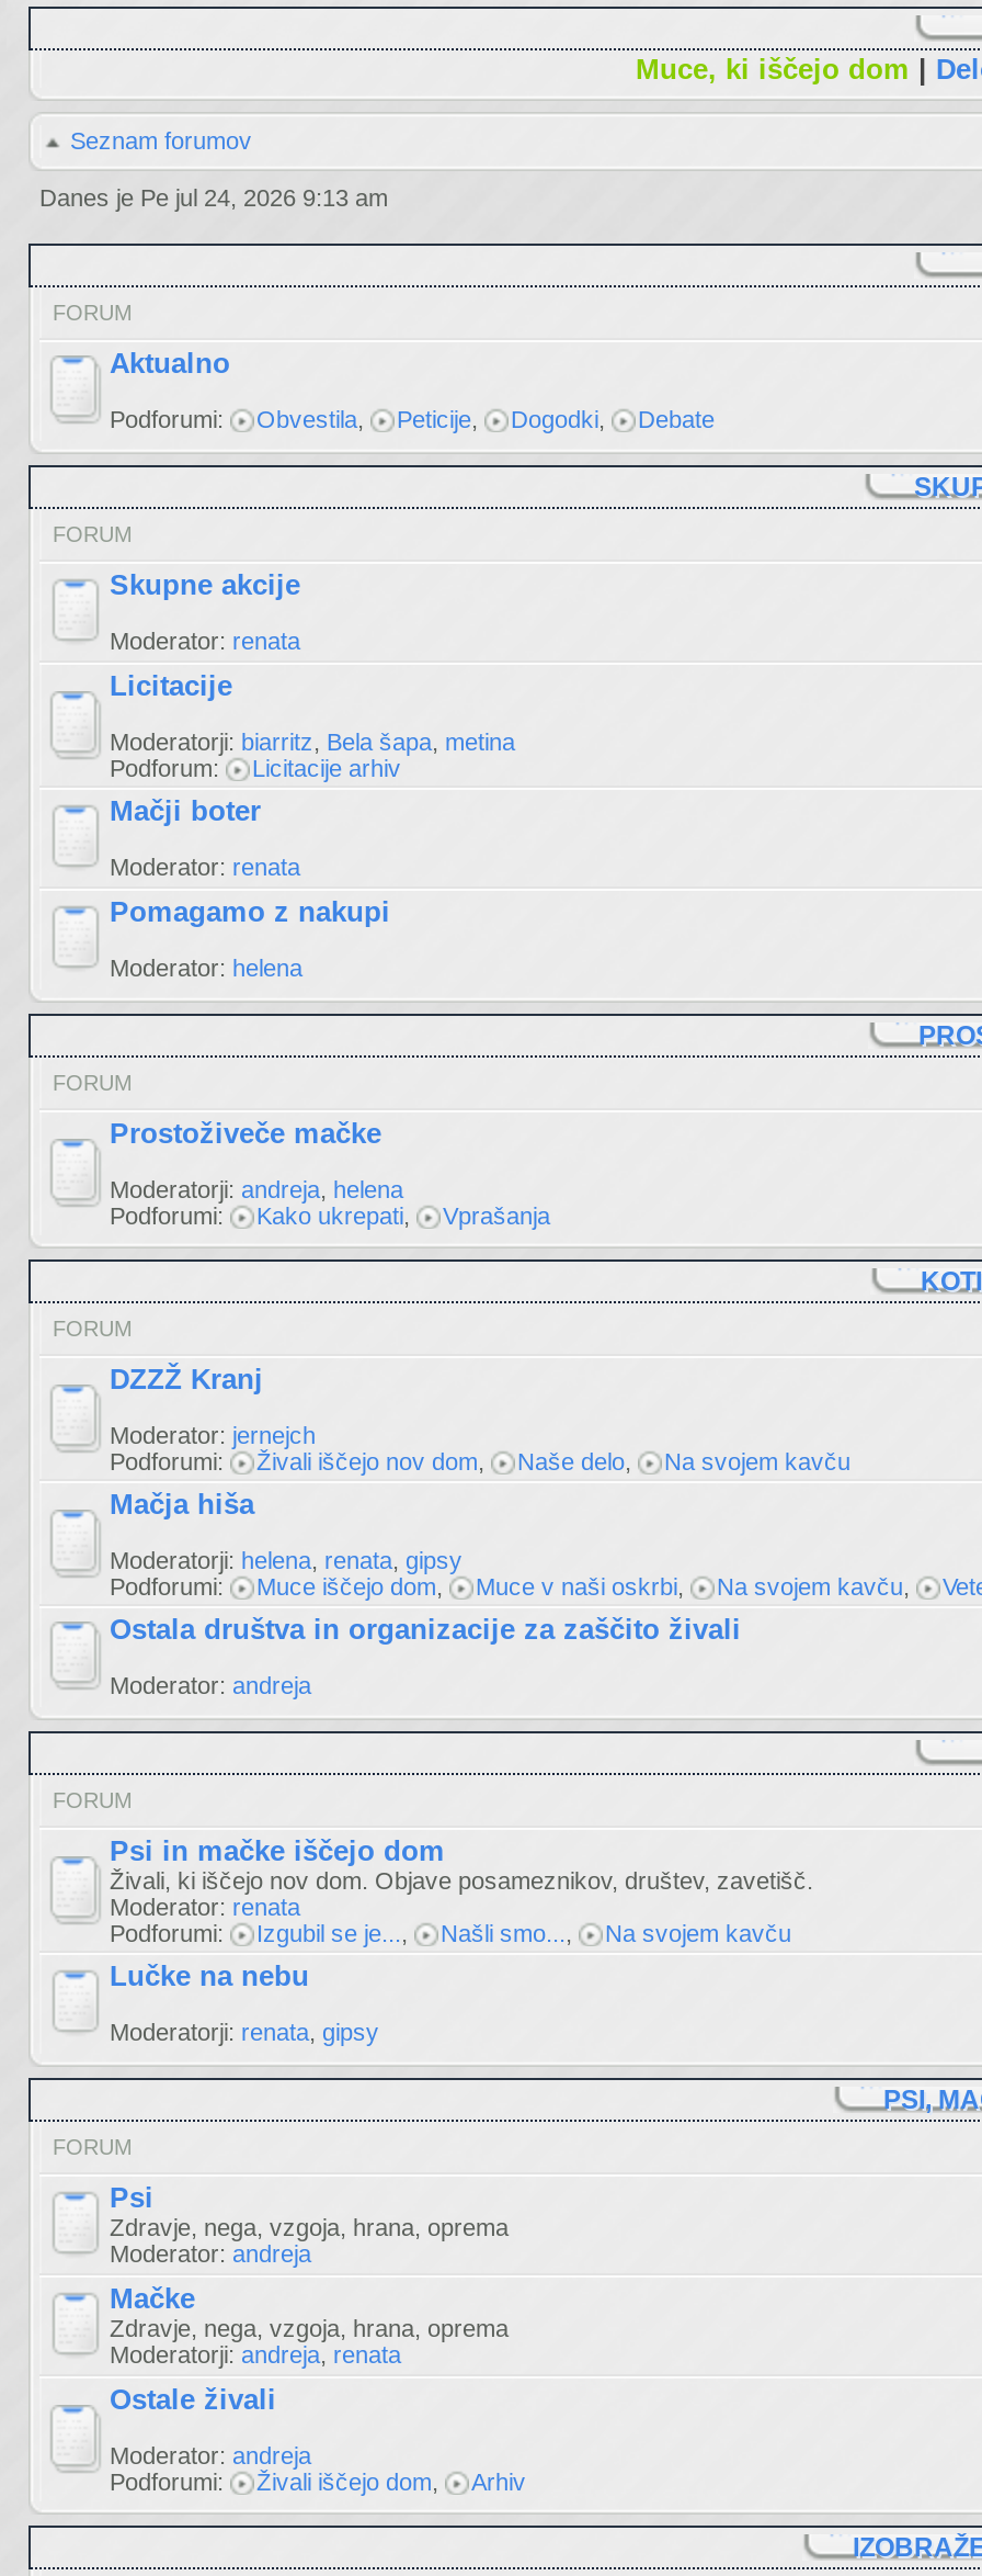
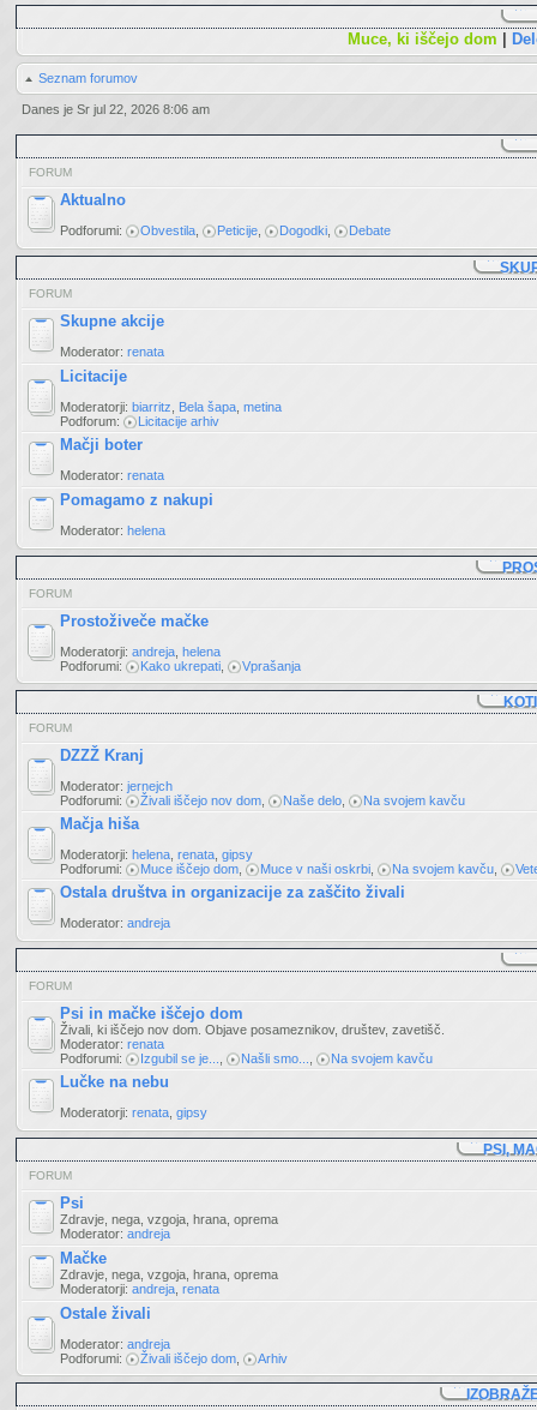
[39,184,388,211] Danes je Pe jul 24, 2026 9:13 am -> [22,102,210,116] Danes je Sr jul 22, 2026 8:06 am

